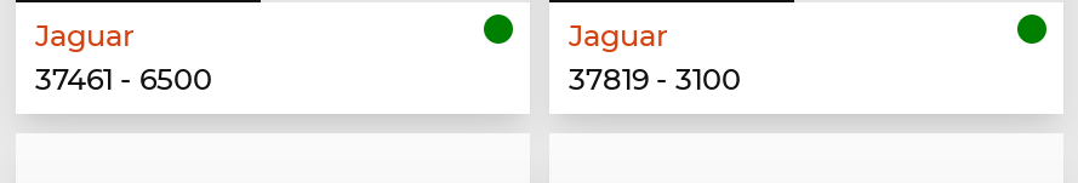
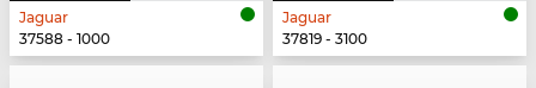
[35,60,212,96] 37461 - 6500 -> [19,29,110,47] 37588 - 1000

